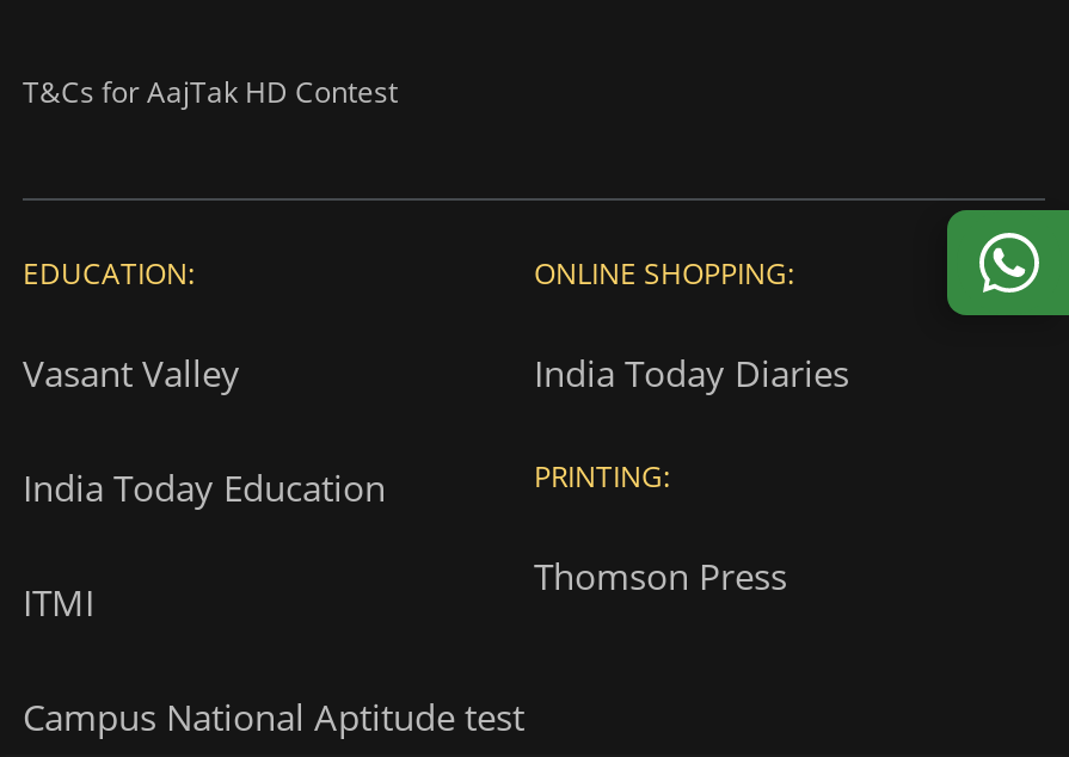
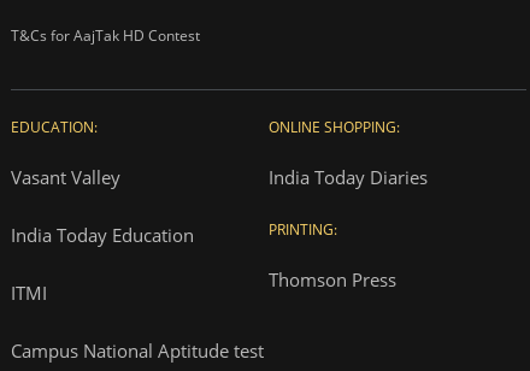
[945,208,1062,318] [image] -> none

